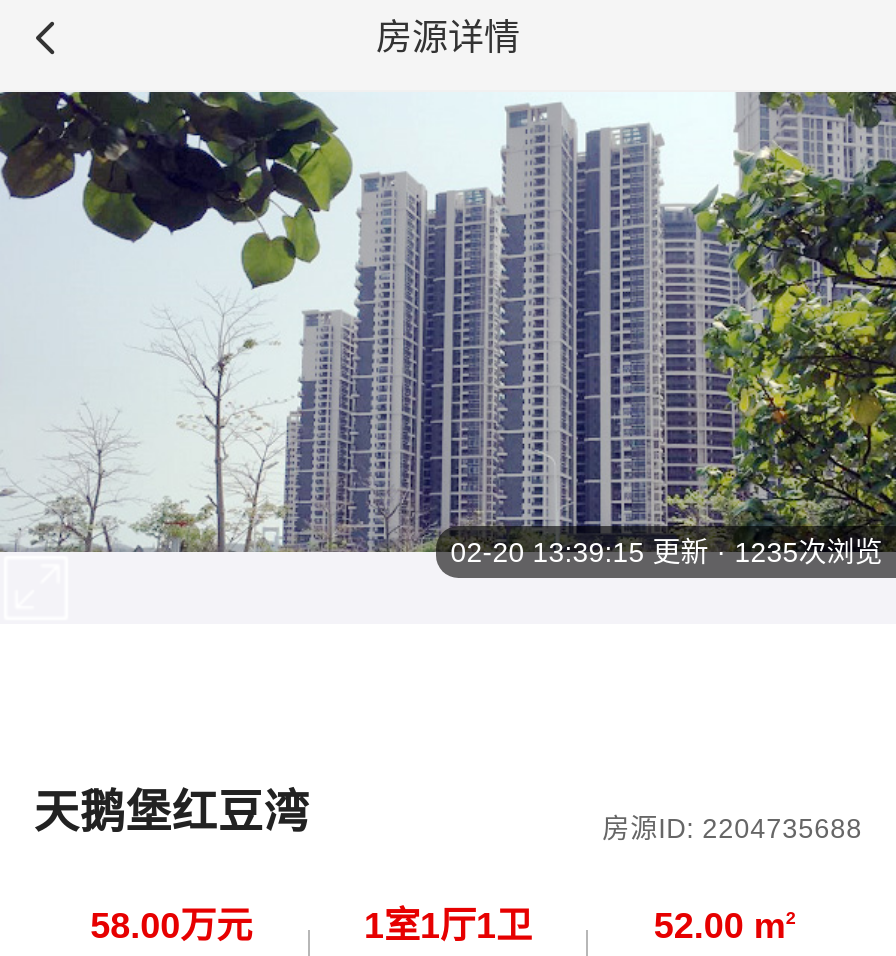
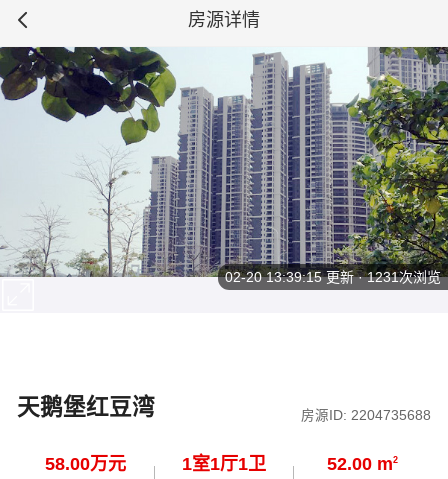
[450,536,882,568] 02-20 13:39:15更新 · 1235次浏览 -> [225,269,441,285] 02-20 13:39:15更新 · 1231次浏览

